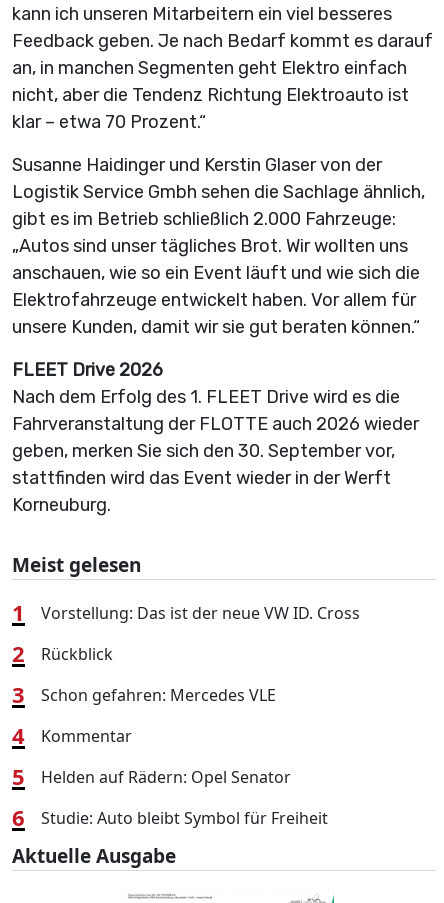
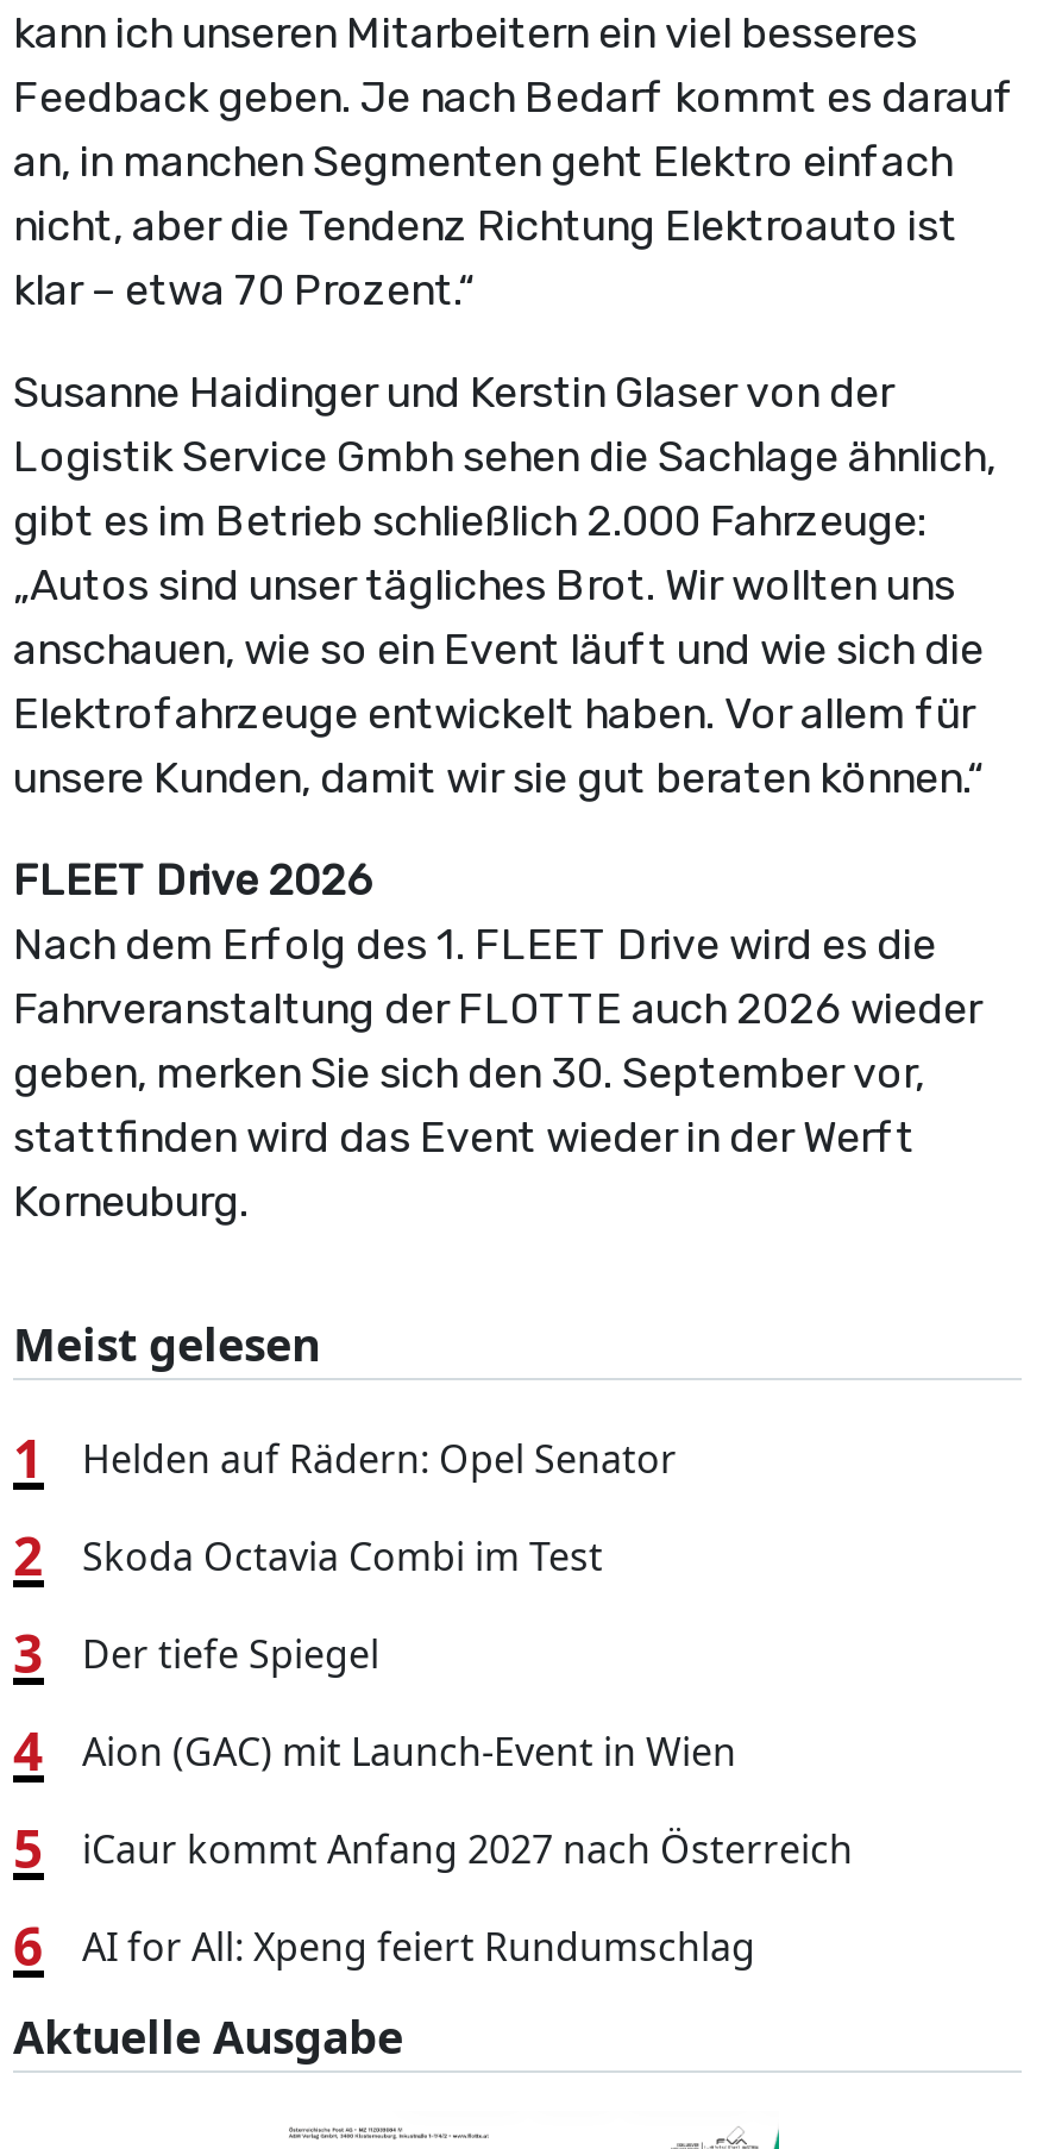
[41,601,360,623] Vorstellung: Das ist der neue VW ID. Cross -> none
[41,642,113,664] Rückblick -> [82,1529,603,1581] Skoda Octavia Combi im Test
[41,683,276,705] Schon gefahren: Mercedes VLE -> [82,1627,379,1679] Der tiefe Spiegel
[41,724,132,746] Kommentar -> [82,1724,736,1777] Aion (GAC) mit Launch-Event in Wien
moved [41,765,291,787] -> [82,1431,677,1484]: Helden auf Rädern: Opel Senator
none -> [82,1822,853,1874] iCaur kommt Anfang 2027 nach Österreich
[41,806,328,828] Studie: Auto bleibt Symbol für Freiheit -> [82,1919,755,1972] AI for All: Xpeng feiert Rundumschlag

